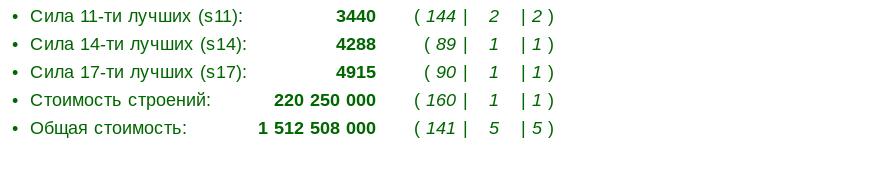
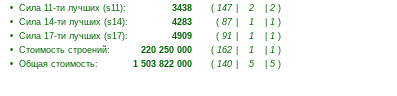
[336,6,376,26] 3440 -> [172,3,192,13] 3438
[414,6,456,26] (144 -> [211,3,232,13] (147
[336,34,376,54] 4288 -> [172,17,192,27] 4283
[424,34,554,54] (89 1 1) -> [216,17,281,27] (87 1 1)
[336,62,376,82] 4915 -> [172,31,192,41] 4909
[424,62,554,82] (90 1 1) -> [216,31,281,41] (91 1 1)
[274,90,554,110] 220 250 000 (160 1 1 ) -> [141,45,281,55] 220 250 000 (162 1 1 )
[258,118,376,138] 1 512 508 000 -> [133,59,192,69] 1 503 822 000
[414,118,456,138] (141 -> [211,59,232,69] (140

